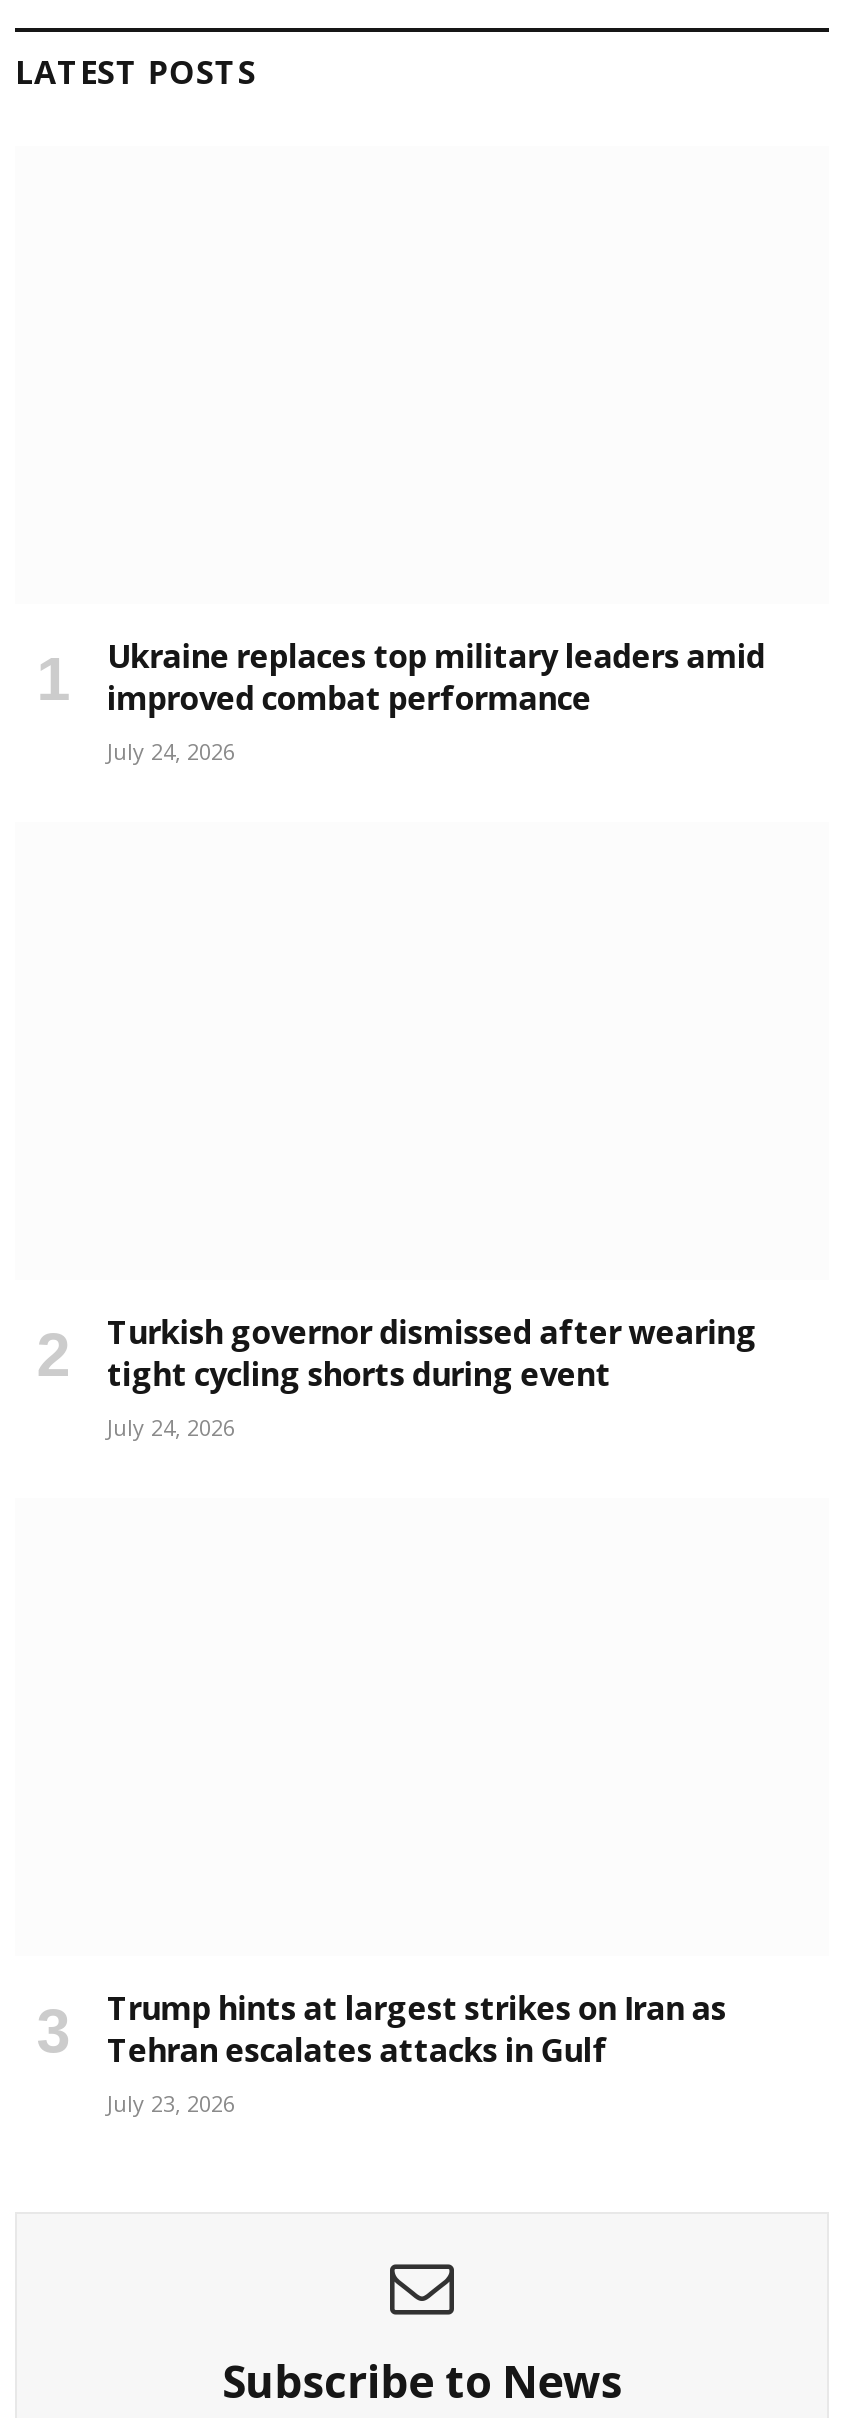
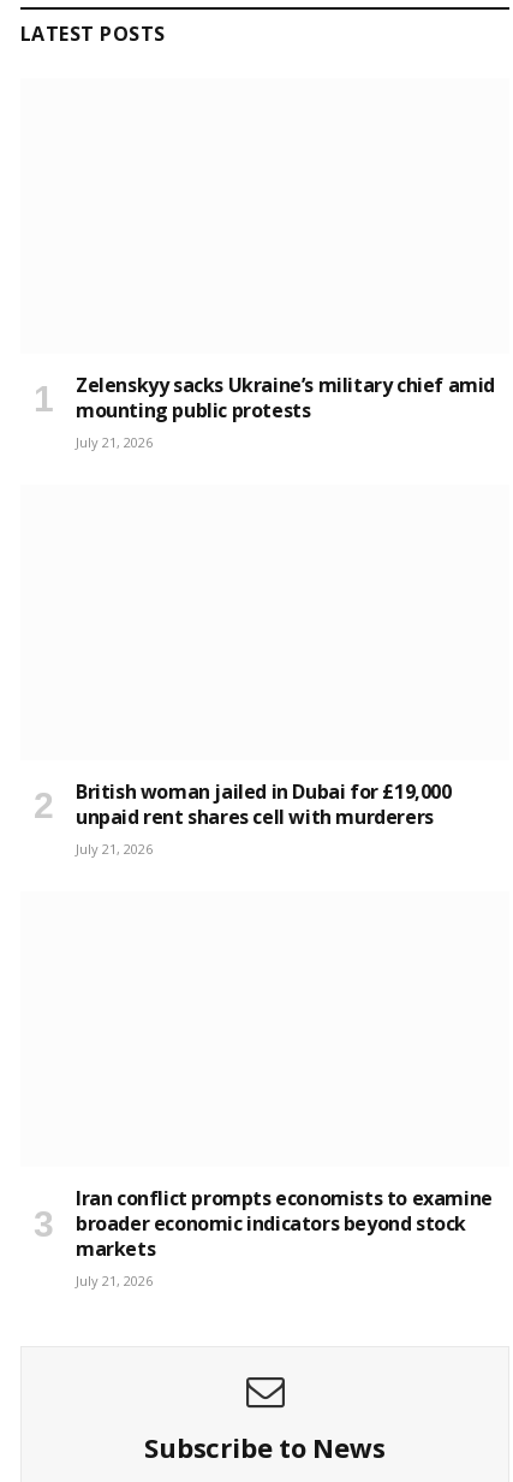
[107,634,765,766] Ukraine replaces top military leaders amid | improved combat performance | July 24, 2026 -> [76,372,495,451] Zelenskyy sacks Ukraine’s military chief amid | mounting public protests | July 21, 2026
[107,1310,757,1442] Turkish governor dismissed after wearing | tight cycling shorts during event | July 24, 2026 -> [76,778,451,858] British woman jailed in Dubai for £19,000 | unpaid rent shares cell with murderers | July 21, 2026
[107,1986,726,2118] Trump hints at largest strikes on Iran as | Tehran escalates attacks in Gulf | July 23, 2026 -> [76,1185,492,1289] Iran conflict prompts economists to examine | broader economic indicators beyond stock | markets | July 21, 2026

